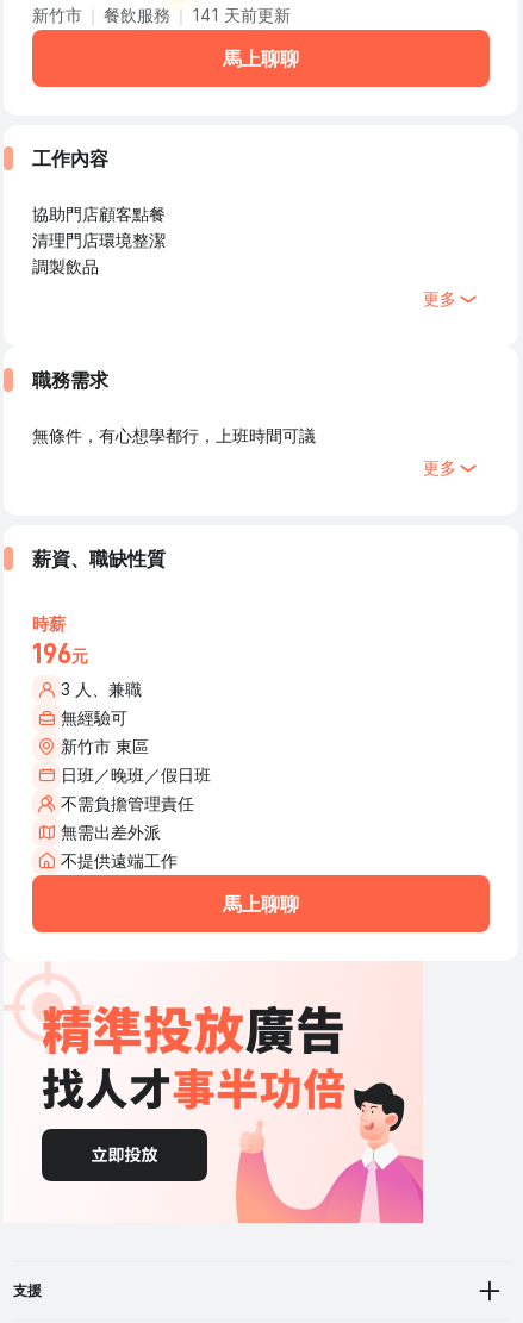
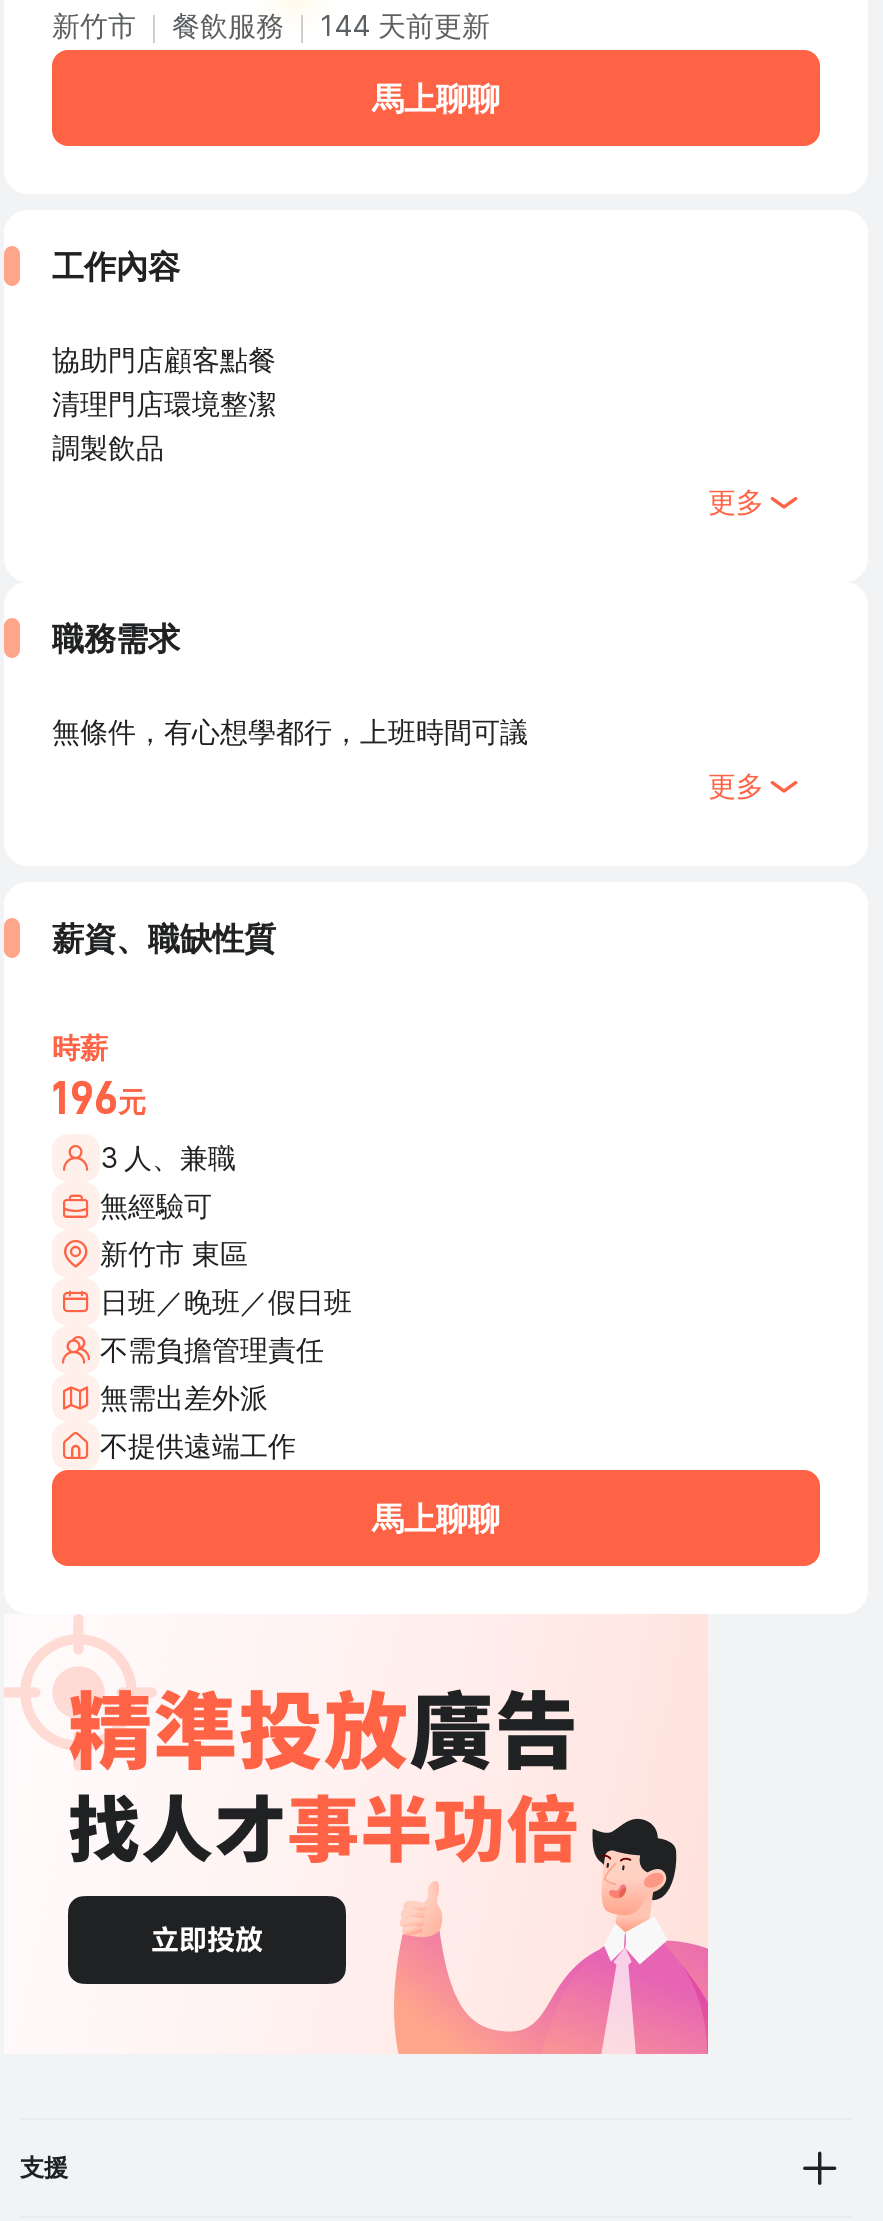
[32,5,291,25] 新竹市 餐飲服務 141 天前更新 -> [52,8,490,42] 新竹市 餐飲服務 144 天前更新

